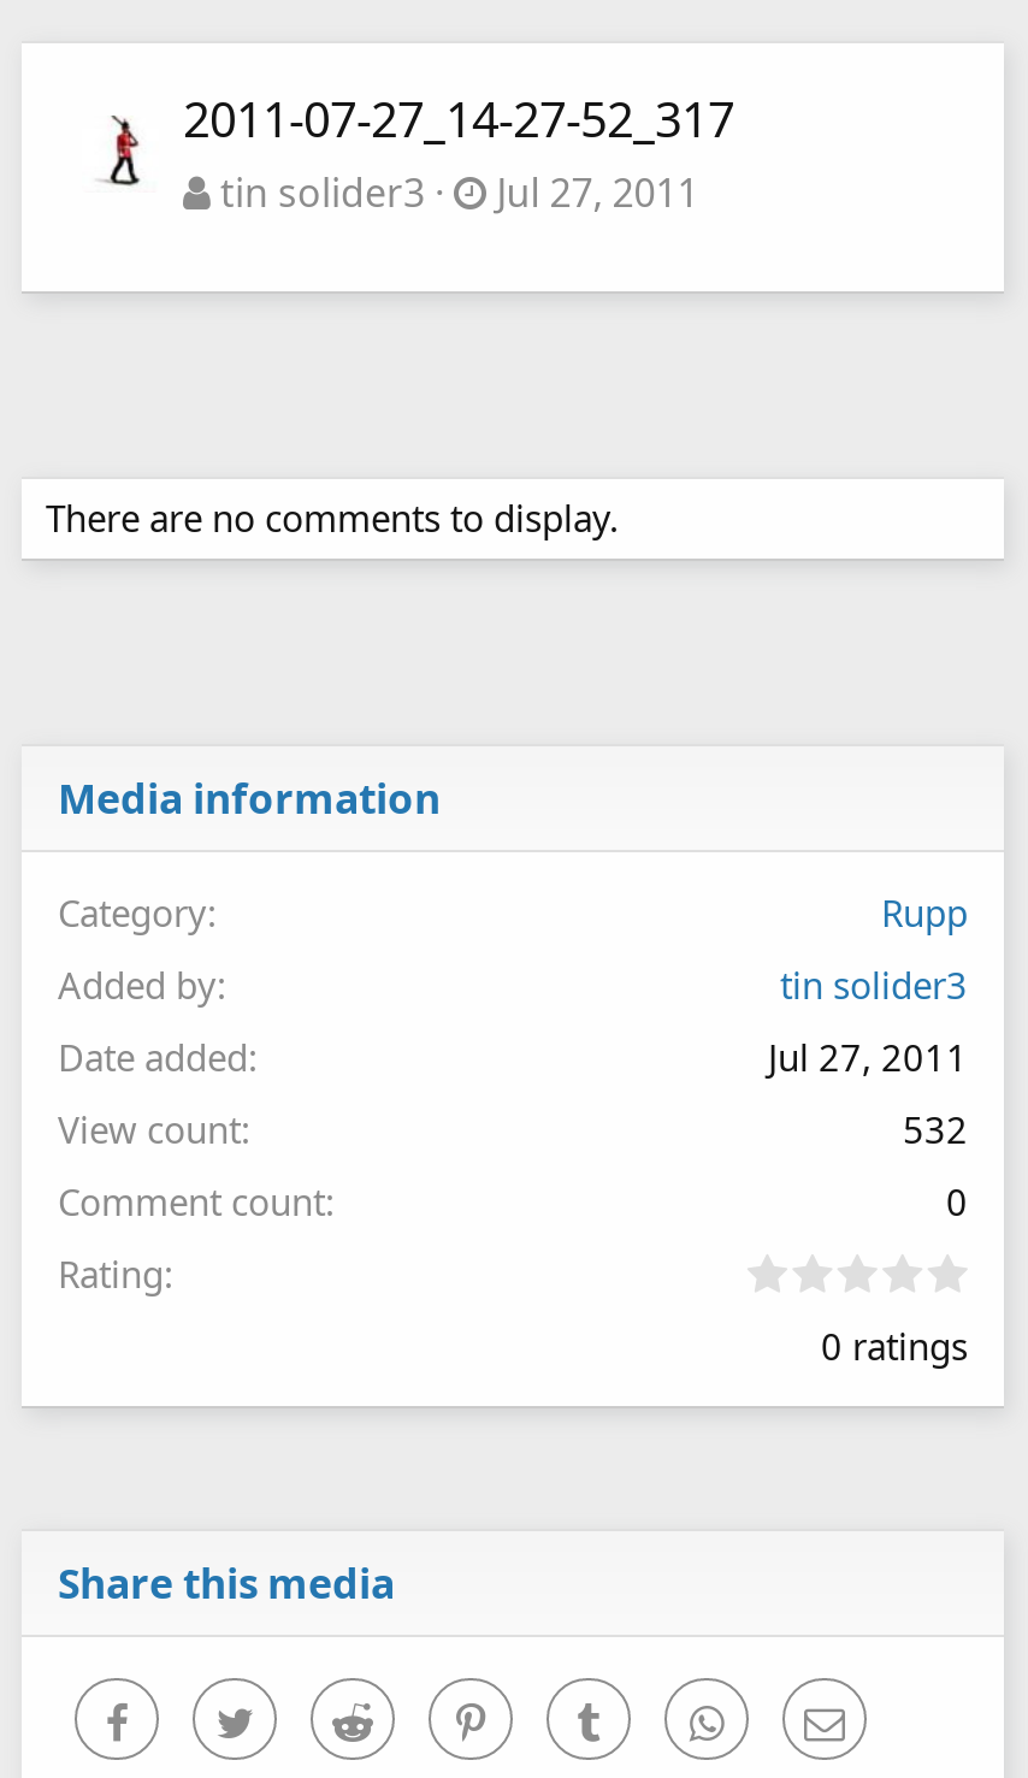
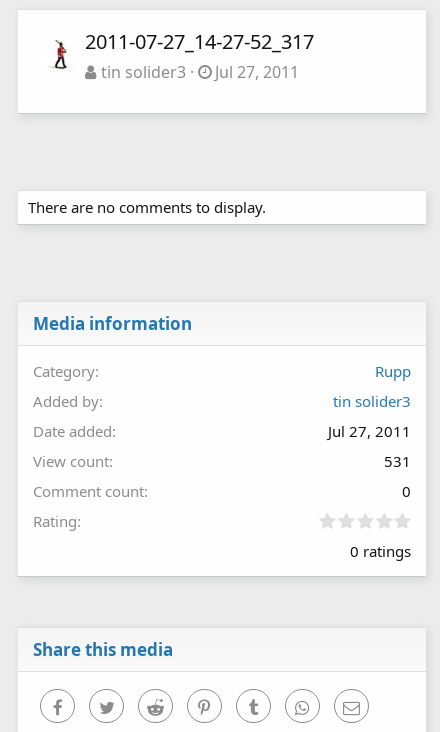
[903,1104,968,1152] 532 -> [384,451,411,471] 531

